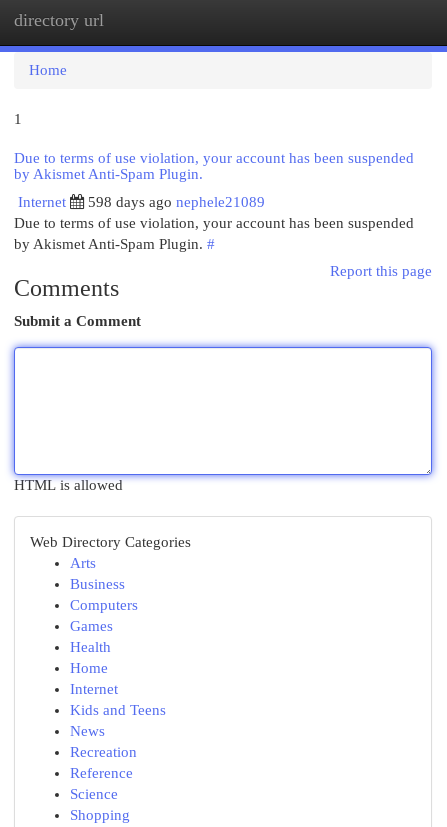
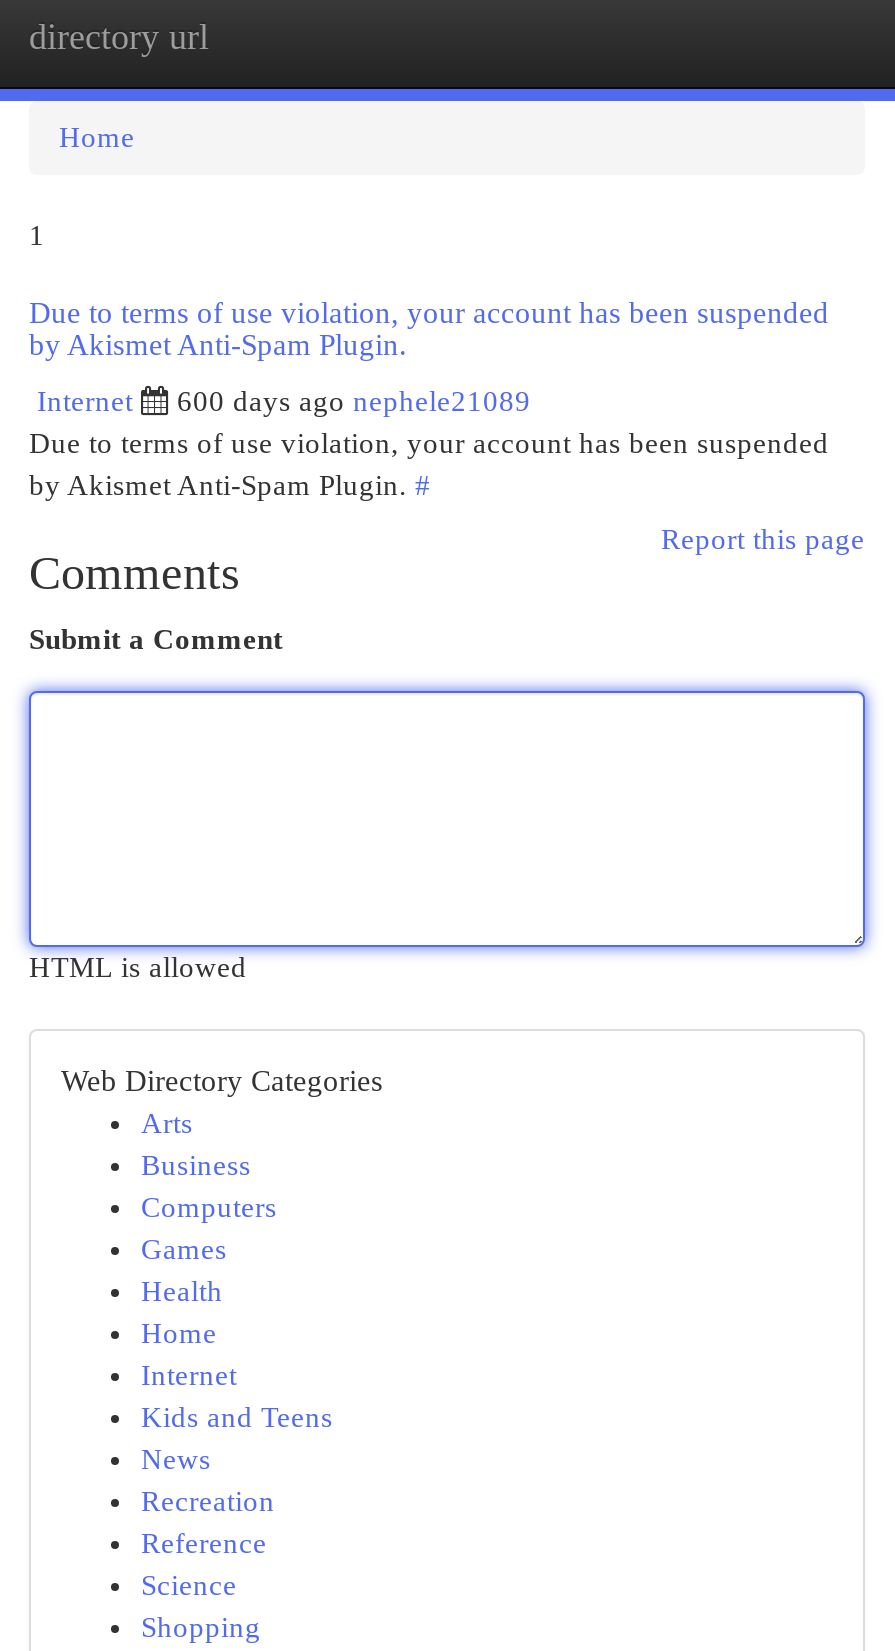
[88,194,265,210] 598 days ago nephele21089 -> [177,385,531,417] 600 days ago nephele21089

